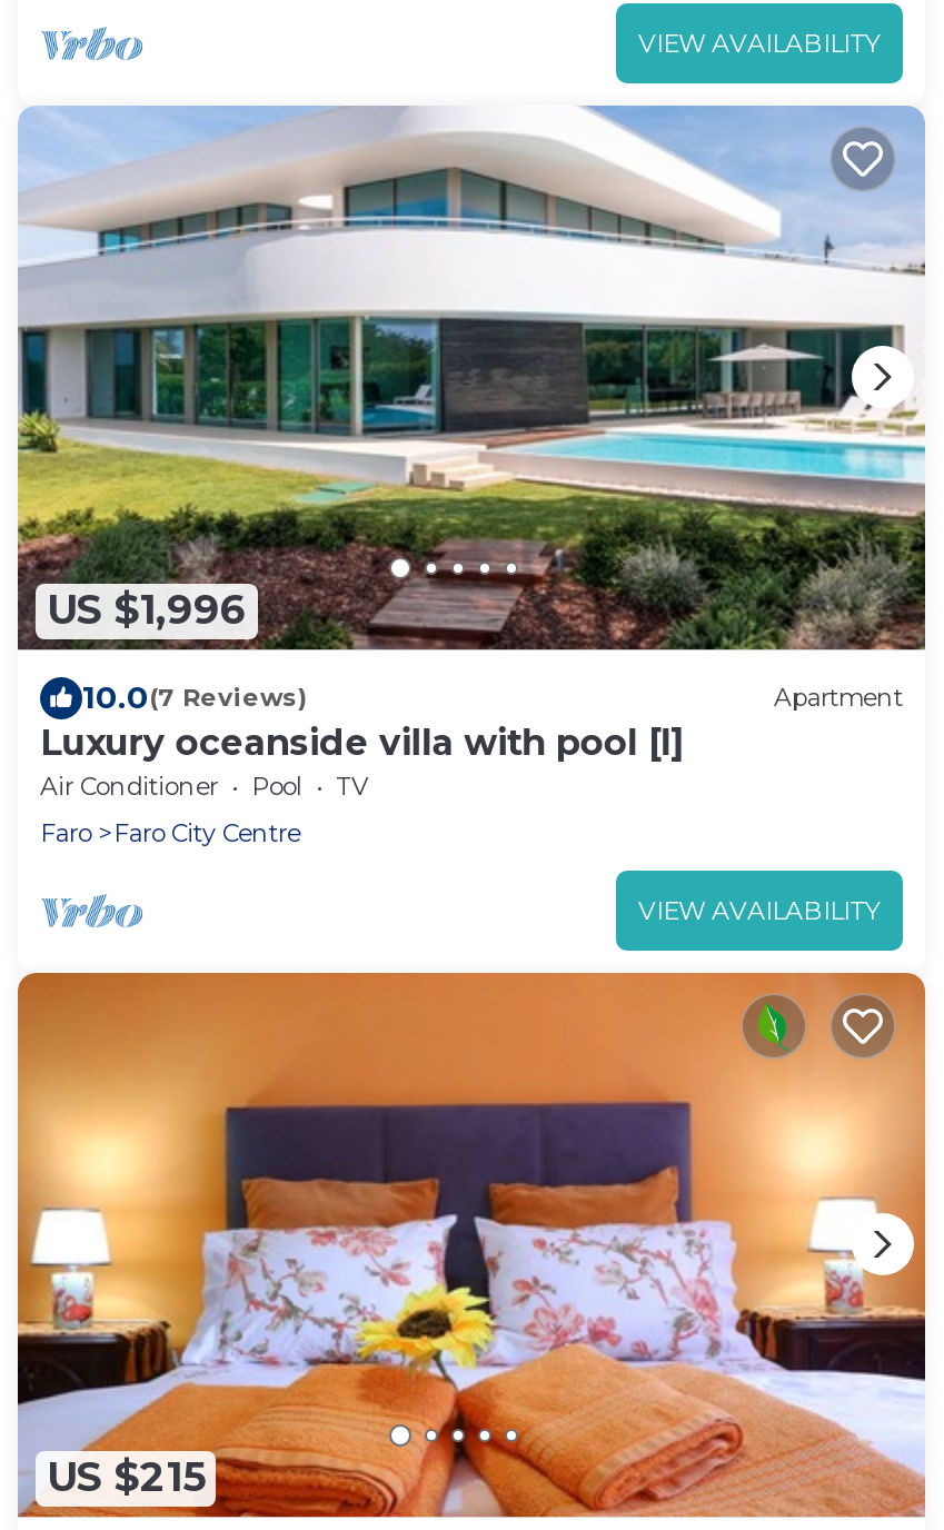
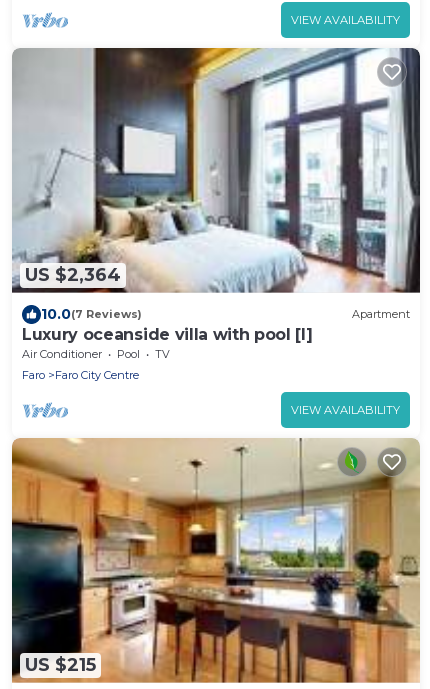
[16,106,927,653] [image] | US $1,996 -> [12,47,421,293] [image] | US $2,364
[16,971,927,1518] [image] -> [11,438,421,683] [image]

